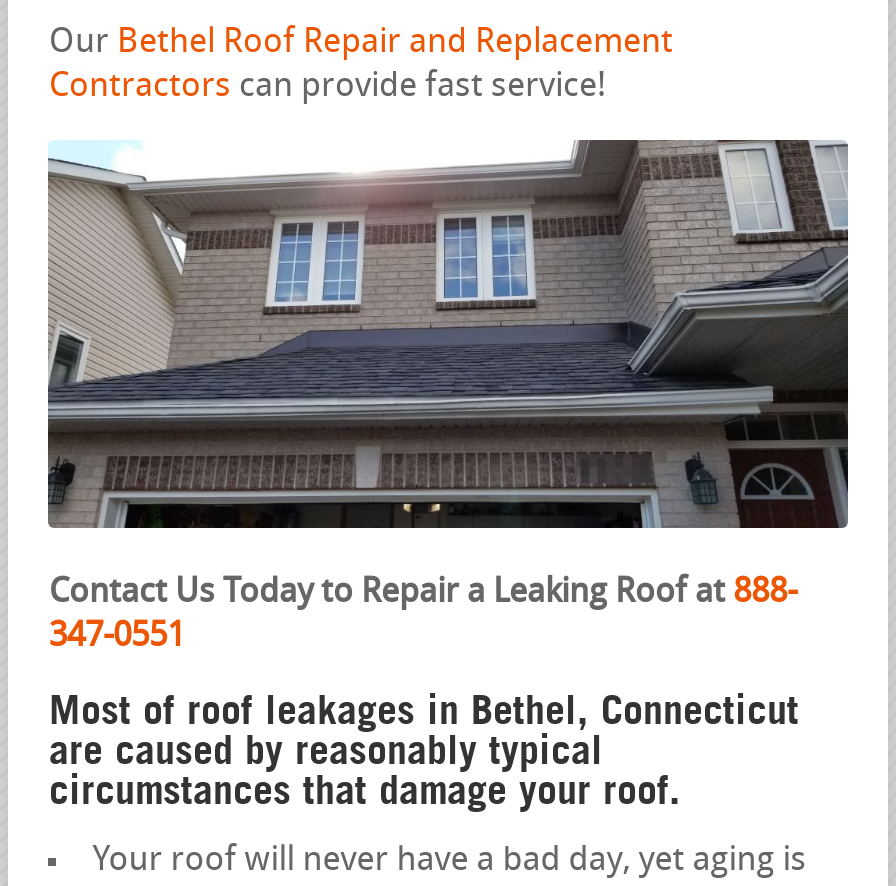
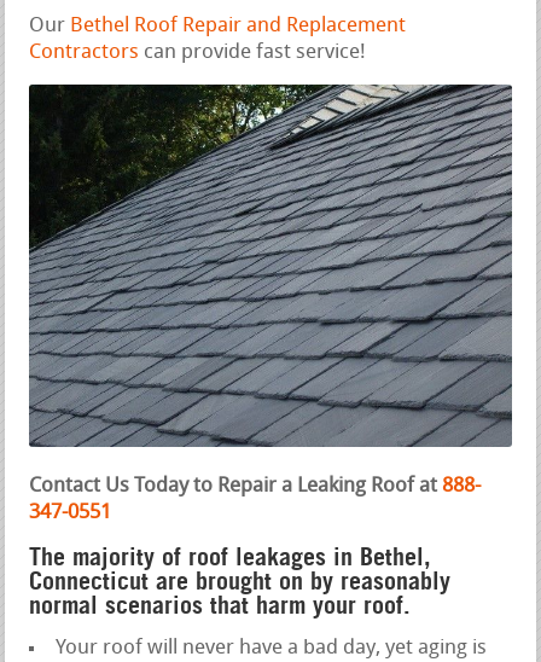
[46,140,848,530] [image] -> [28,83,513,448] [image]
[49,687,799,815] Most of roof leakages in Bethel, Connecticut | are caused by reasonably typical | circumstances that damage your roof. -> [30,542,451,619] The majority of roof leakages in Bethel, | Connecticut are brought on by reasonably | normal scenarios that harm your roof.

